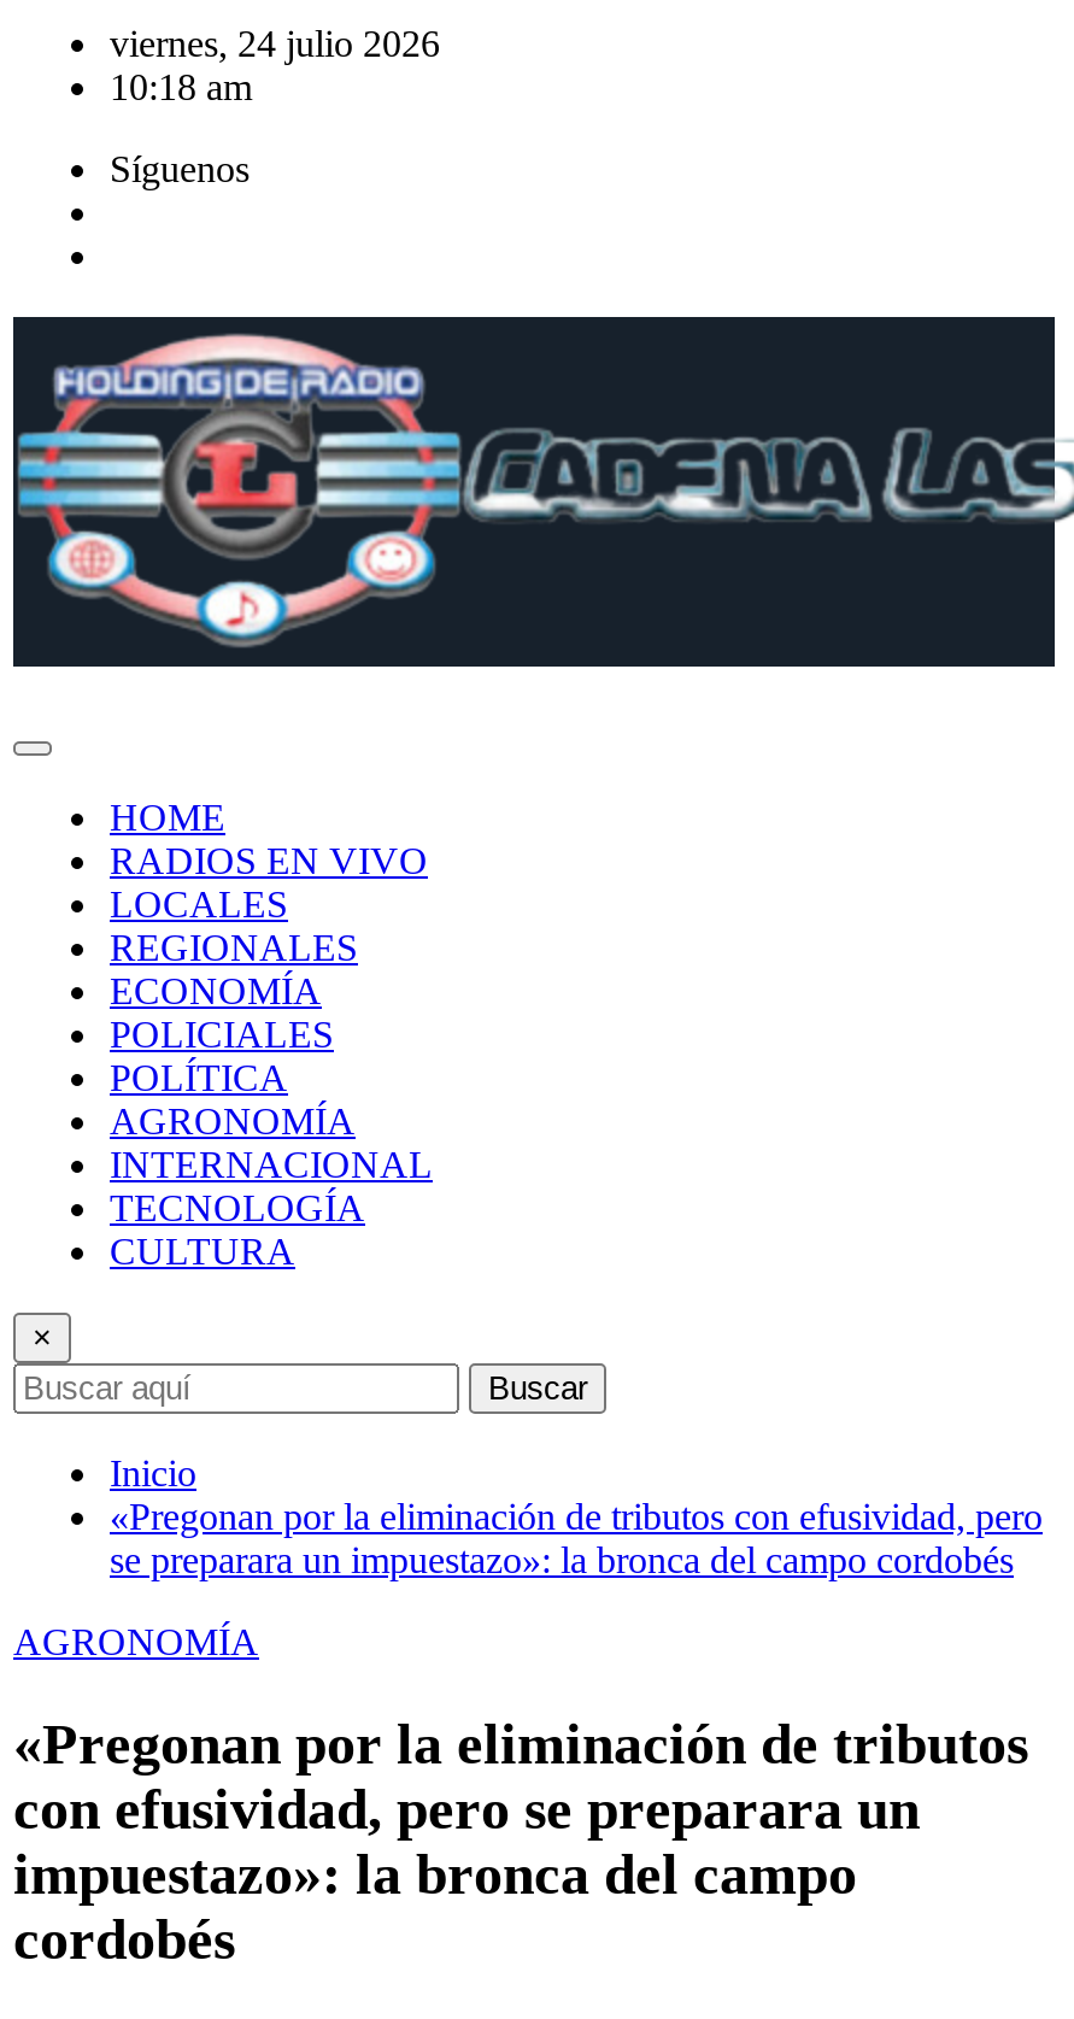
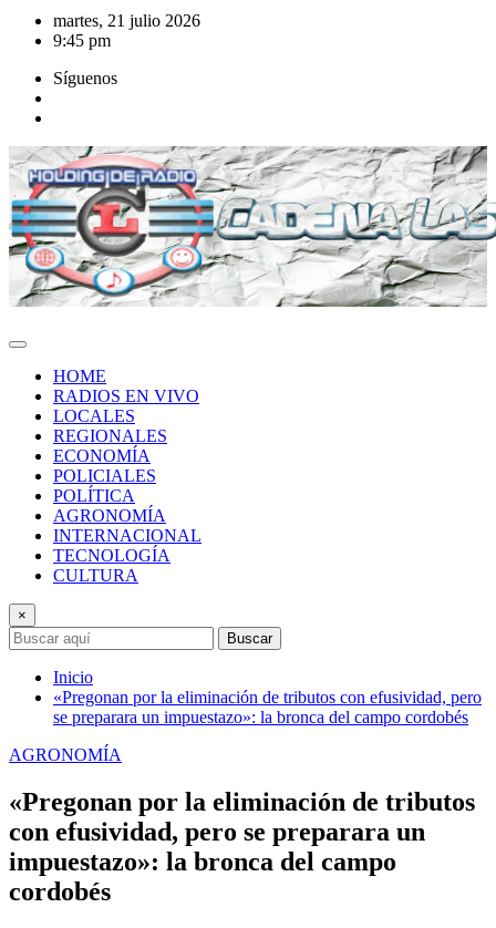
[110,23,440,107] viernes, 24 julio 2026 | 10:18 am -> [53,11,200,50] martes, 21 julio 2026 | 9:45 pm
[11,315,1057,669] [image] -> [8,145,488,308] [image]

